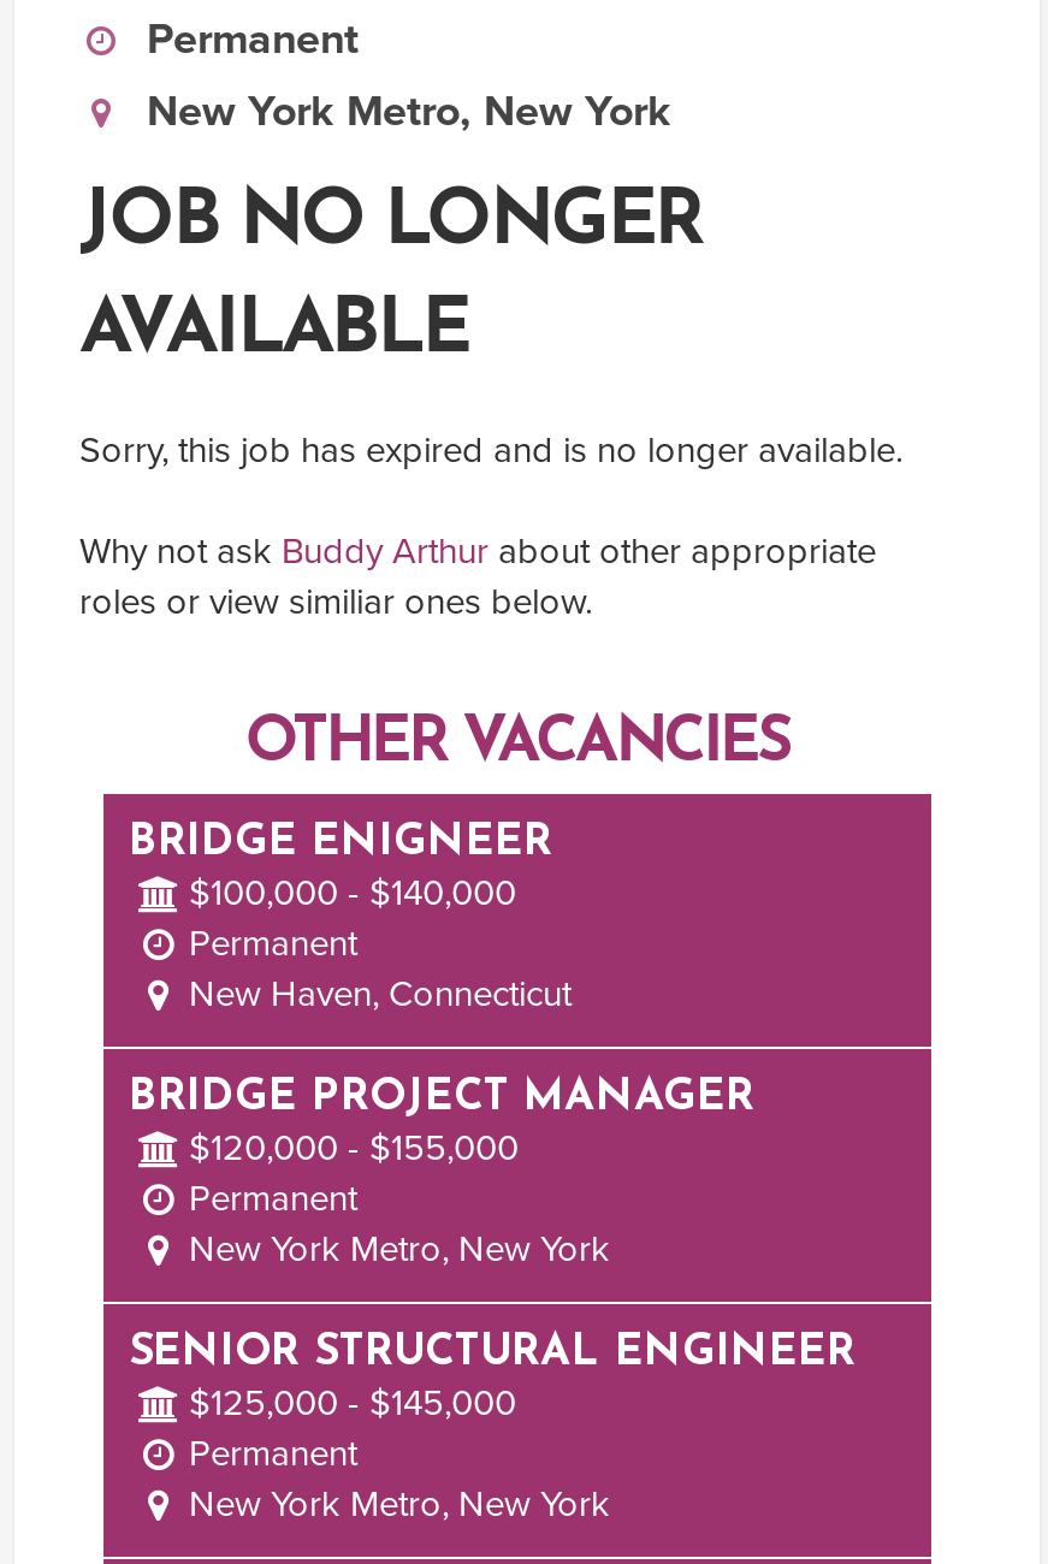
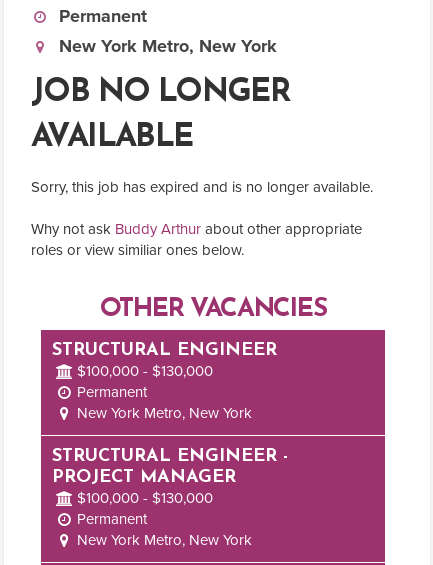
[129,821,754,1170] BRIDGE ENIGNEER | $100,000 - $140,000 | Permanent | New Haven, Connecticut | BRIDGE PROJECT MANAGER | $120,000 - $155,000 -> [51,341,276,380] STRUCTURAL ENGINEER | $100,000 - $130,000
moved [189,1177,610,1271] -> [76,383,251,422]: Permanent | New York Metro, New York
[129,1331,855,1425] SENIOR STRUCTURAL ENGINEER | $125,000 - $145,000 -> [51,447,287,507] STRUCTURAL ENGINEER - | PROJECT MANAGER | $100,000 - $130,000

